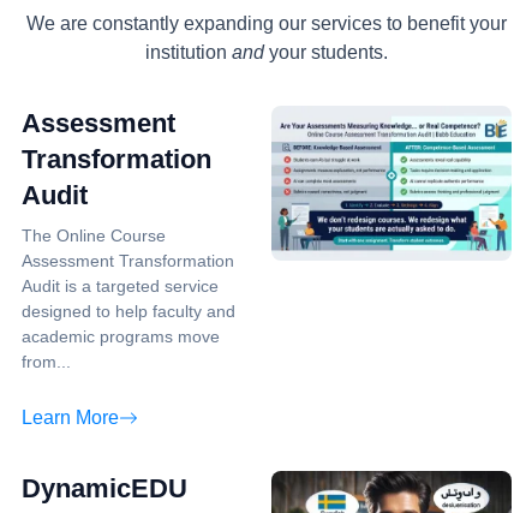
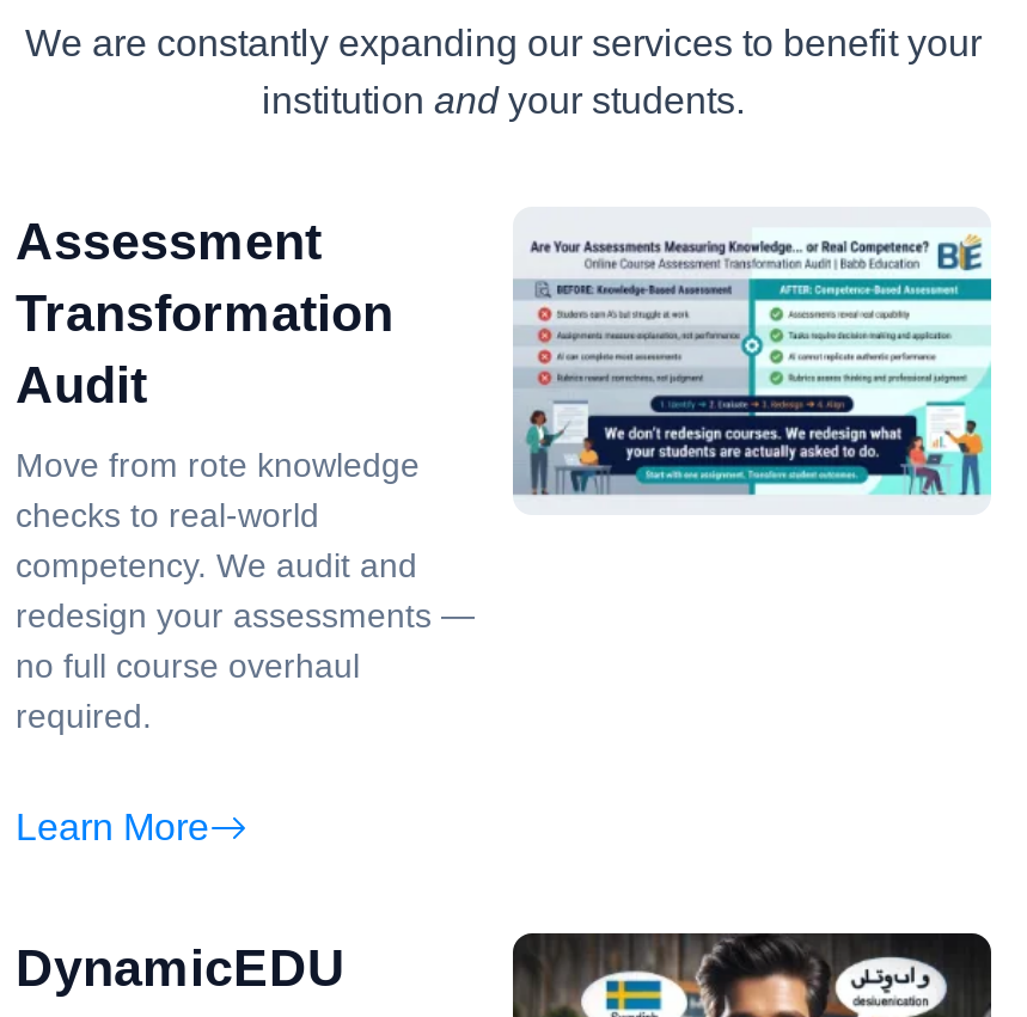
[22,226,235,371] The Online Course | Assessment Transformation | Audit is a targeted service | designed to help faculty and | academic programs move | from... -> [16,446,475,735] Move from rote knowledge | checks to real-world | competency. We audit and | redesign your assessments — | no full course overhaul | required.

